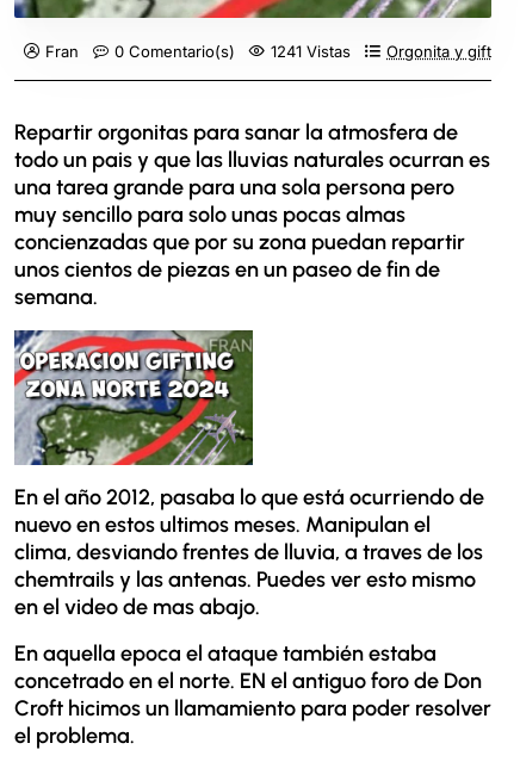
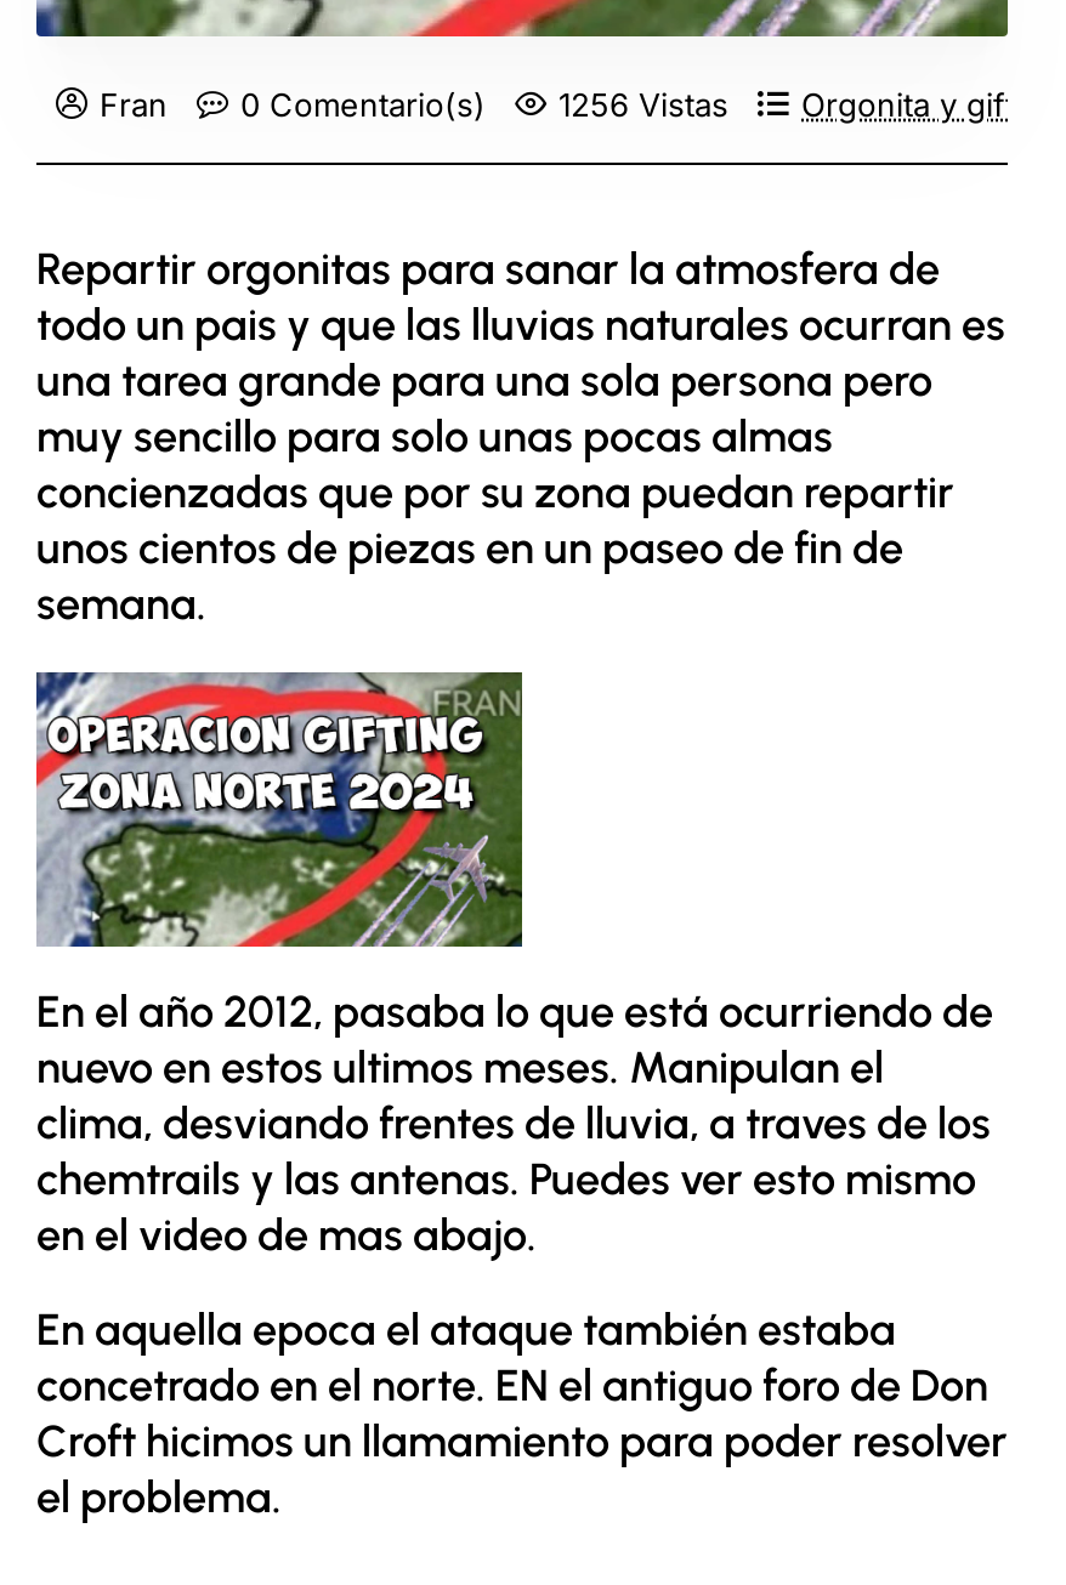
[271,41,351,60] 1241 Vistas -> [558,84,728,123] 1256 Vistas

